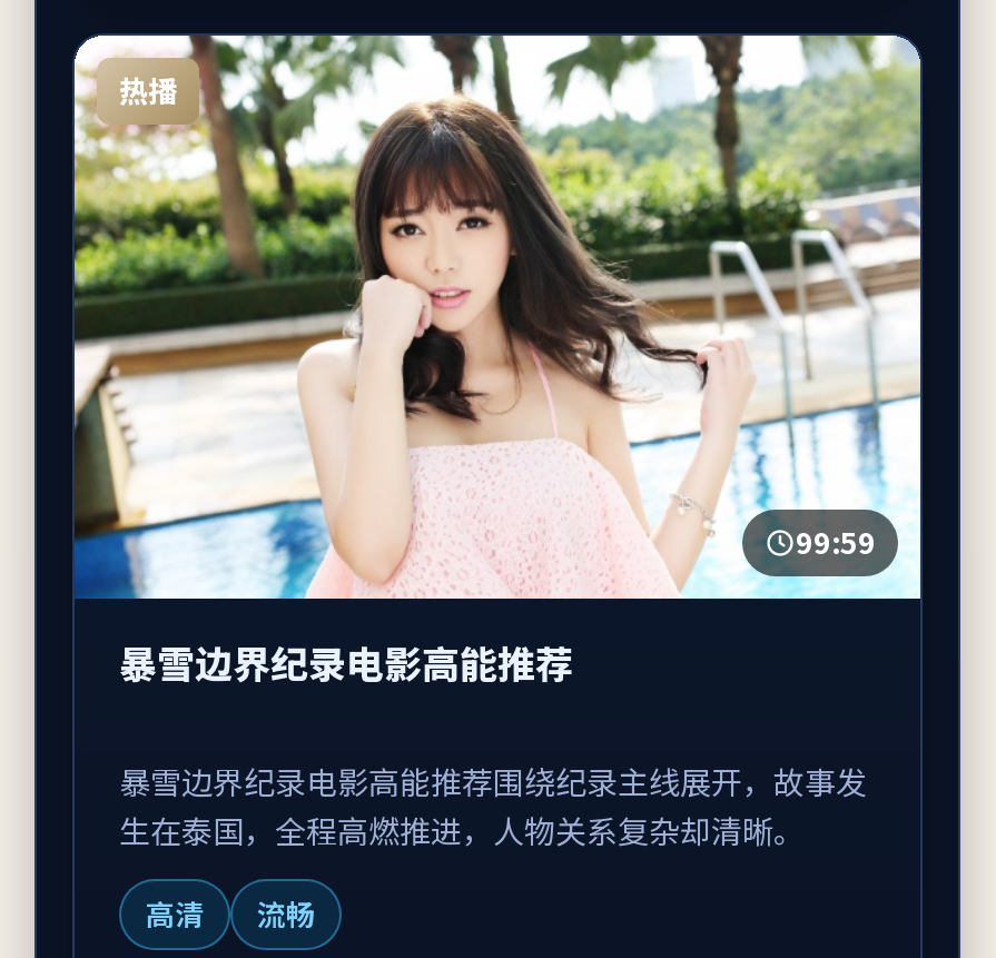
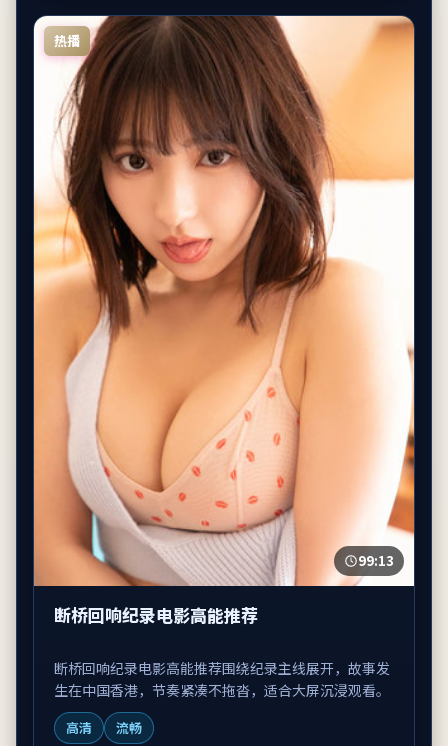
[72,33,923,601] [image] | 99:59 -> [33,15,415,587] [image] | 99:13
[119,635,573,691] 暴雪边界纪录电影高能推荐 -> [54,602,258,627] 断桥回响纪录电影高能推荐
[119,760,867,853] 暴雪边界纪录电影高能推荐围绕纪录主线展开，故事发 | 生在泰国，全程高燃推进，人物关系复杂却清晰。 -> [54,658,390,700] 断桥回响纪录电影高能推荐围绕纪录主线展开，故事发 | 生在中国香港，节奏紧凑不拖沓，适合大屏沉浸观看。

